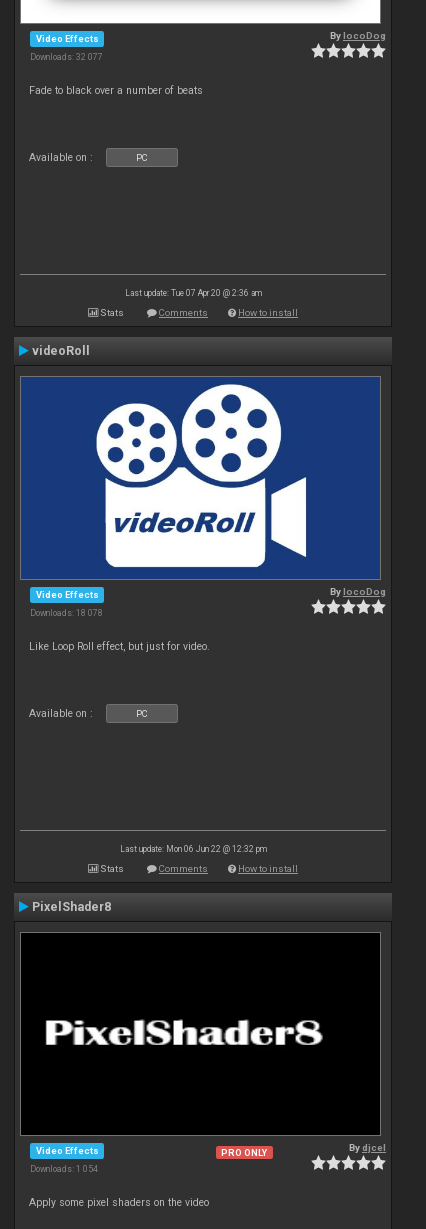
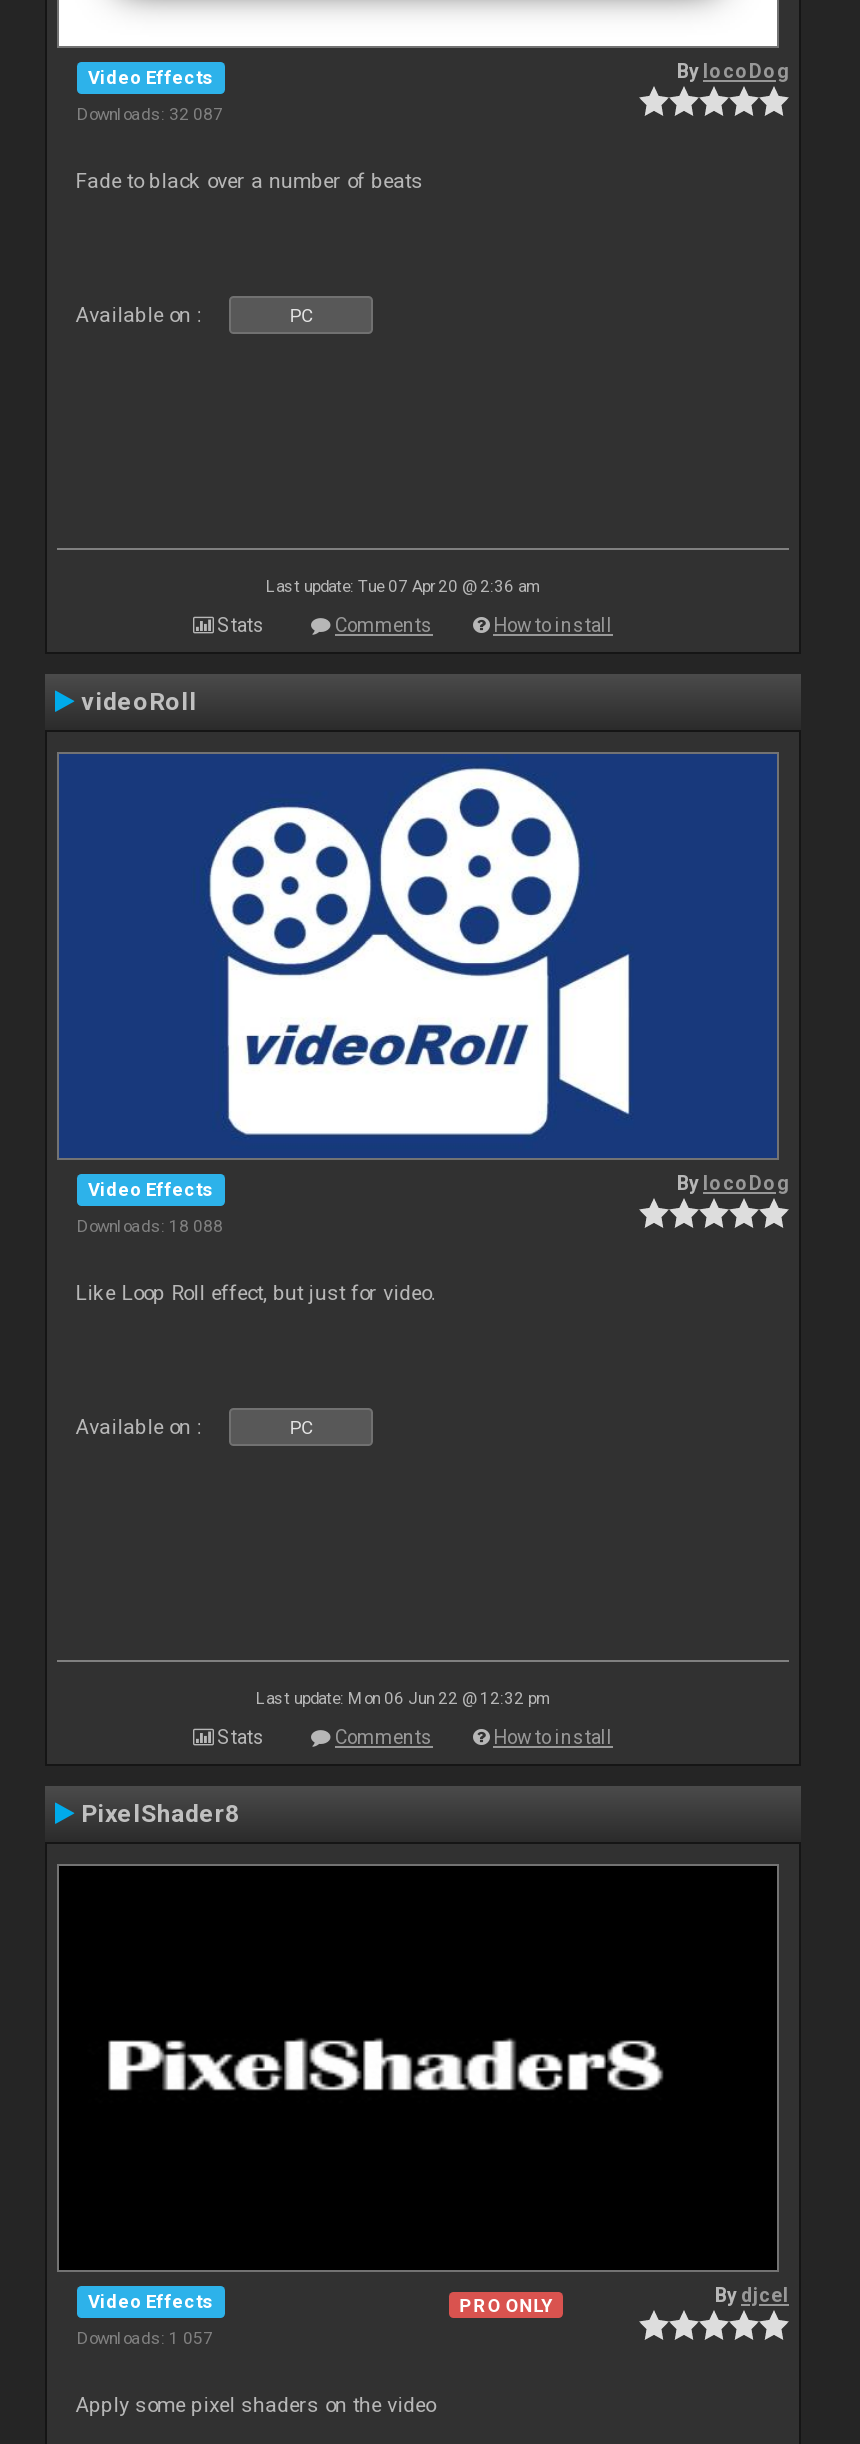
[30,52,103,62] Downloads: 32 077 -> [77,103,223,123] Downloads: 32 087
[30,608,103,618] Downloads: 18 078 -> [77,1215,223,1235] Downloads: 18 088
[30,1164,98,1174] Downloads: 1 054 -> [77,2327,213,2347] Downloads: 1 057

